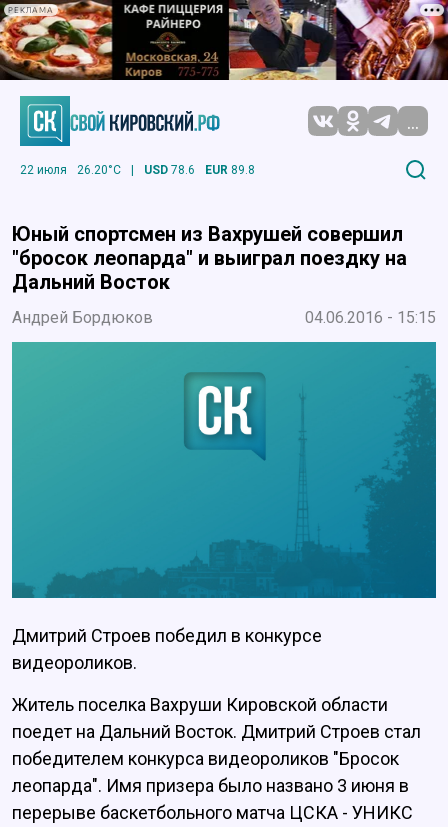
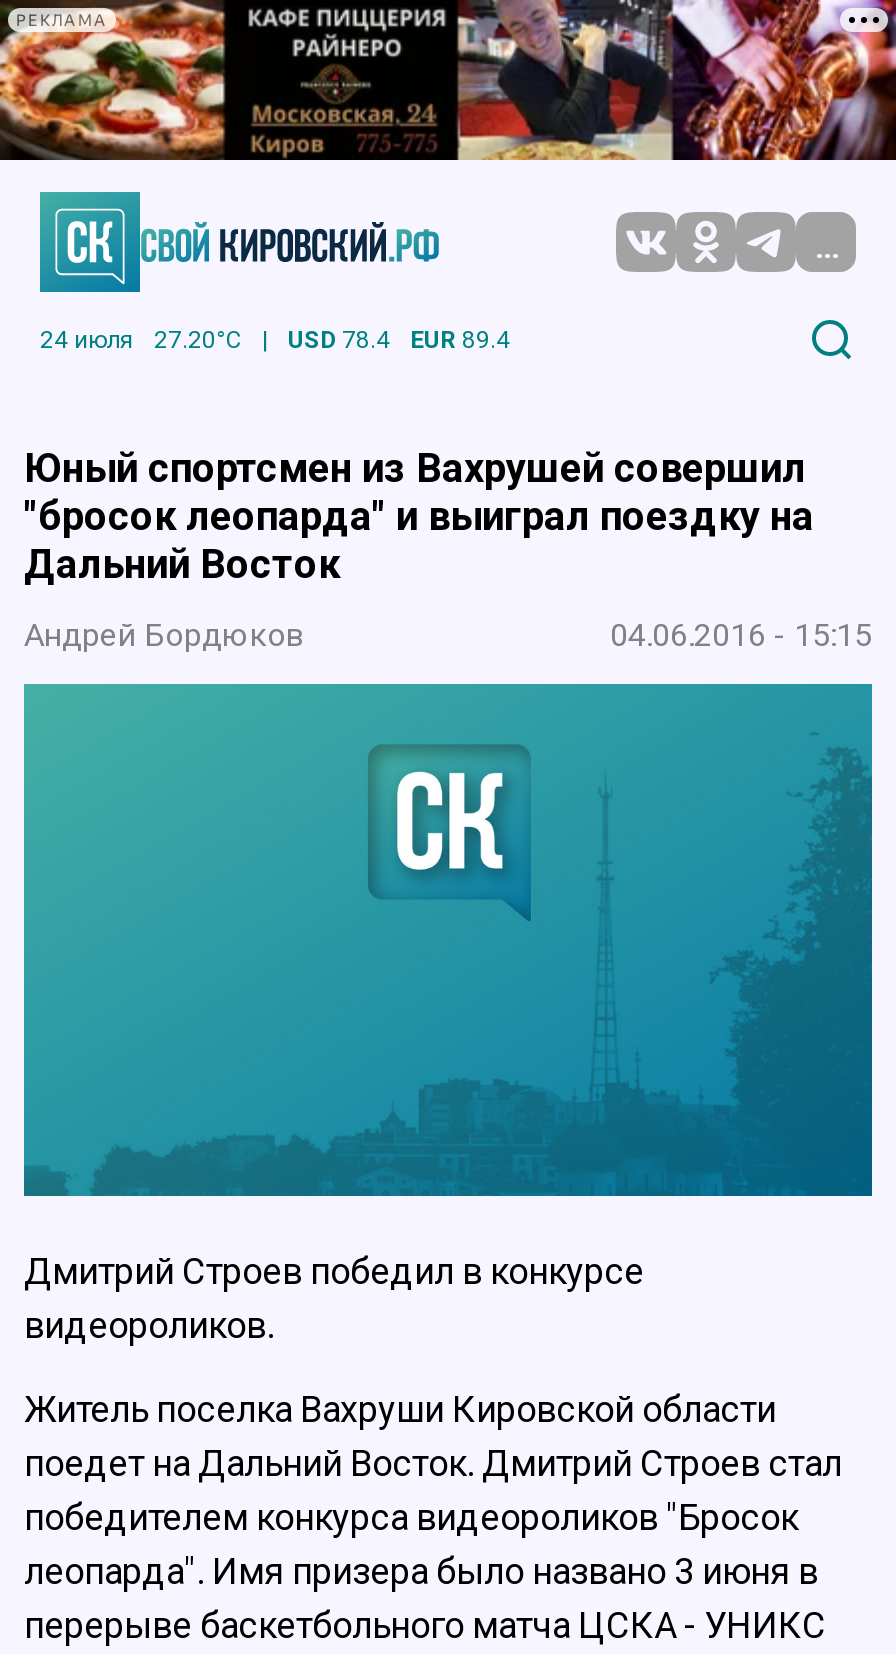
[20,163,121,177] 22 июля | 26.20°C -> [40,325,242,353] 24 июля | 27.20°C
[144,163,195,177] USD 78.6 -> [288,325,390,353] USD 78.4
[205,163,255,177] EUR 89.8 -> [410,325,510,353] EUR 89.4

